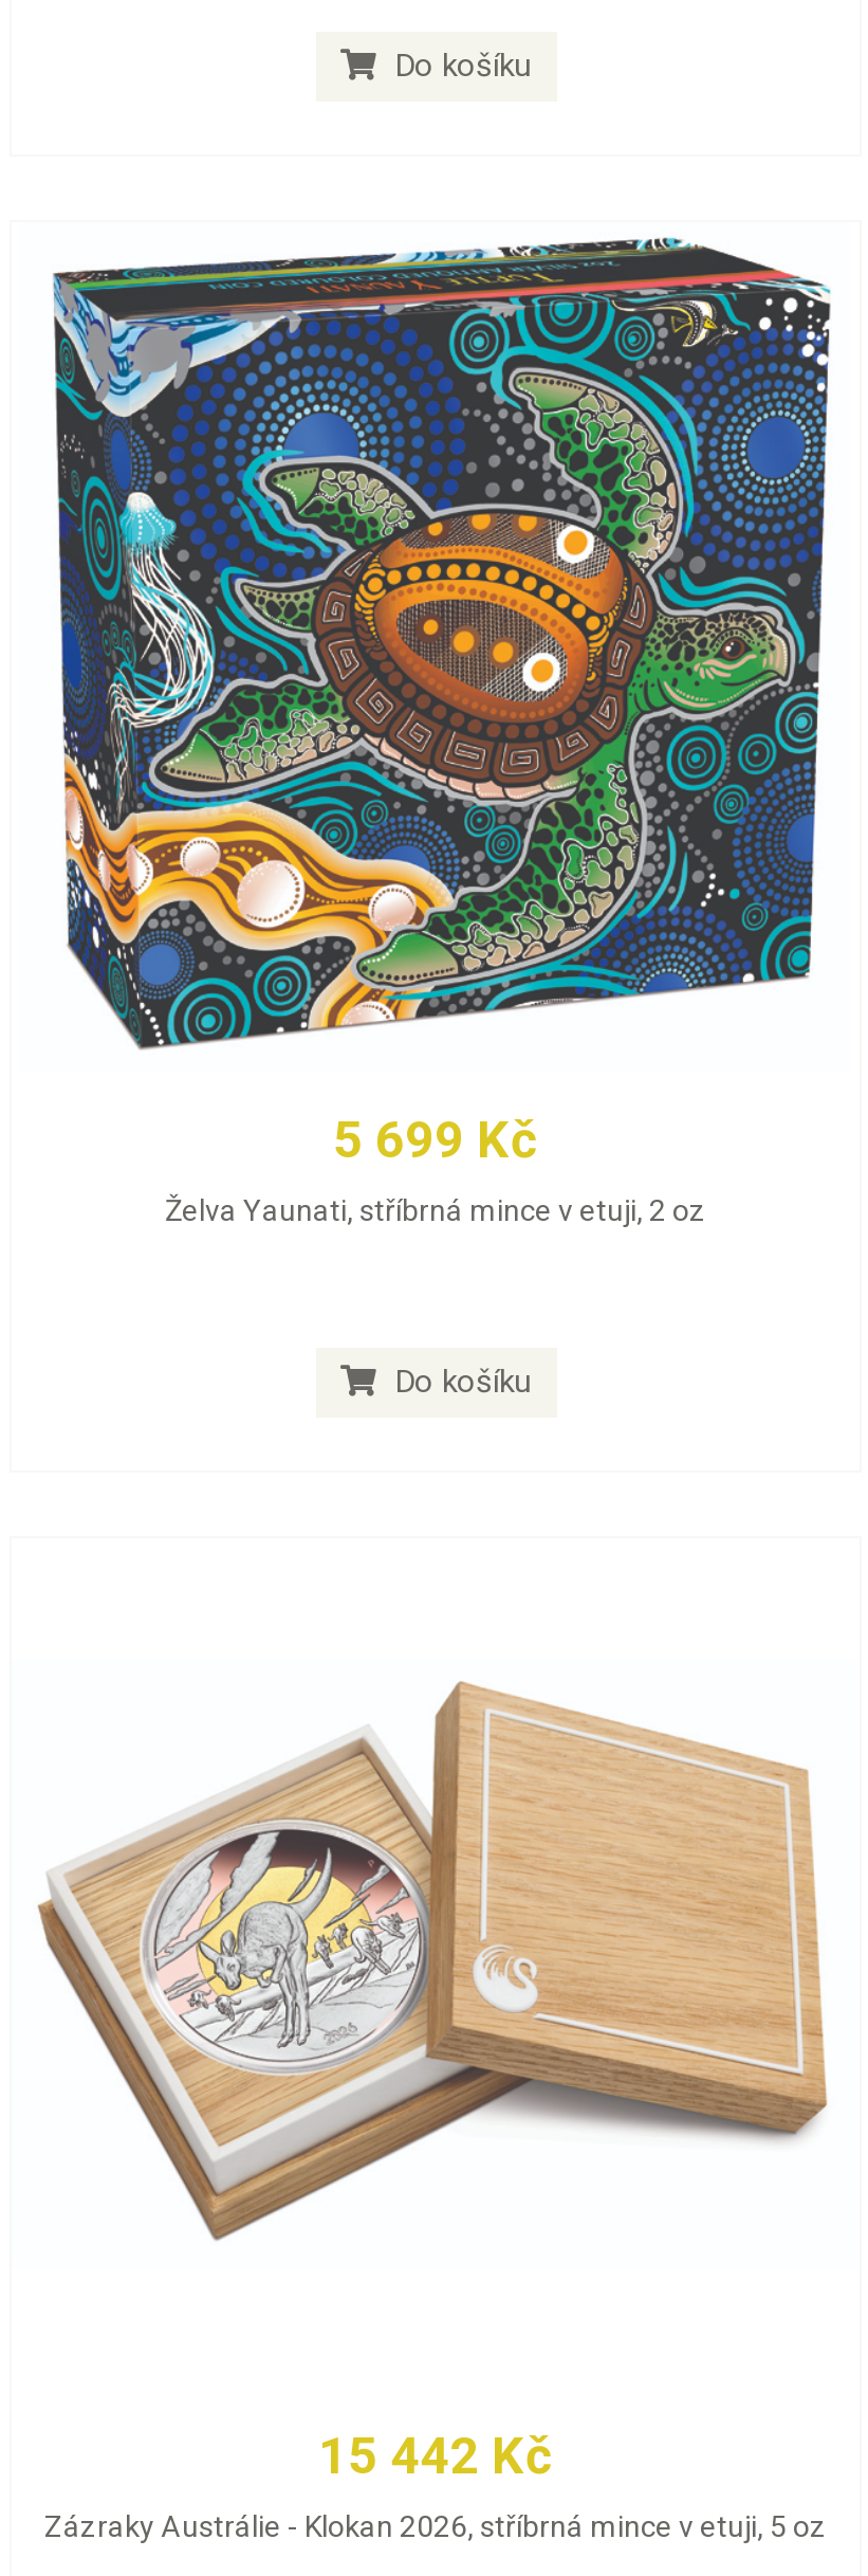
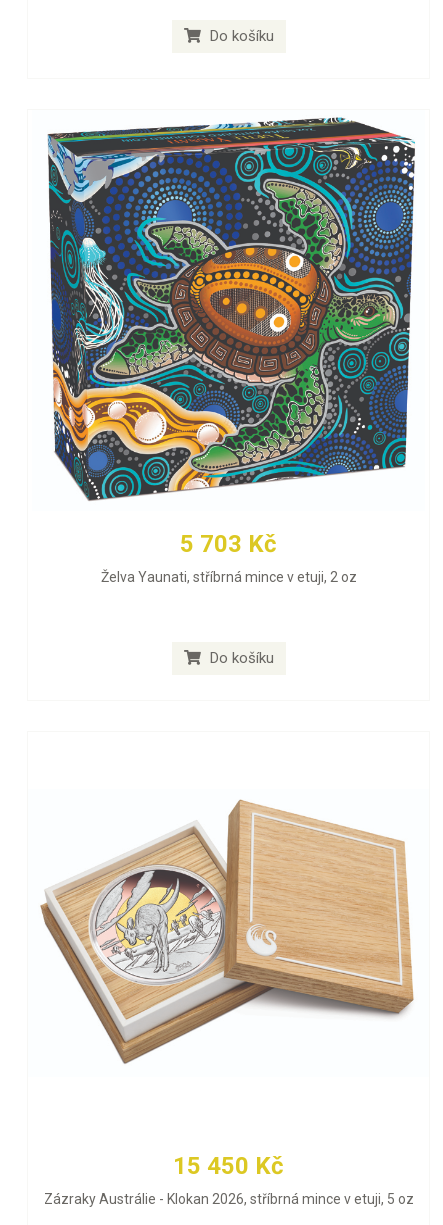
[333,1111,538,1171] 5 699 Kč -> [180,530,277,558] 5 703 Kč
[318,2427,553,2487] 15 442 Kč -> [173,1152,284,1180] 15 450 Kč

